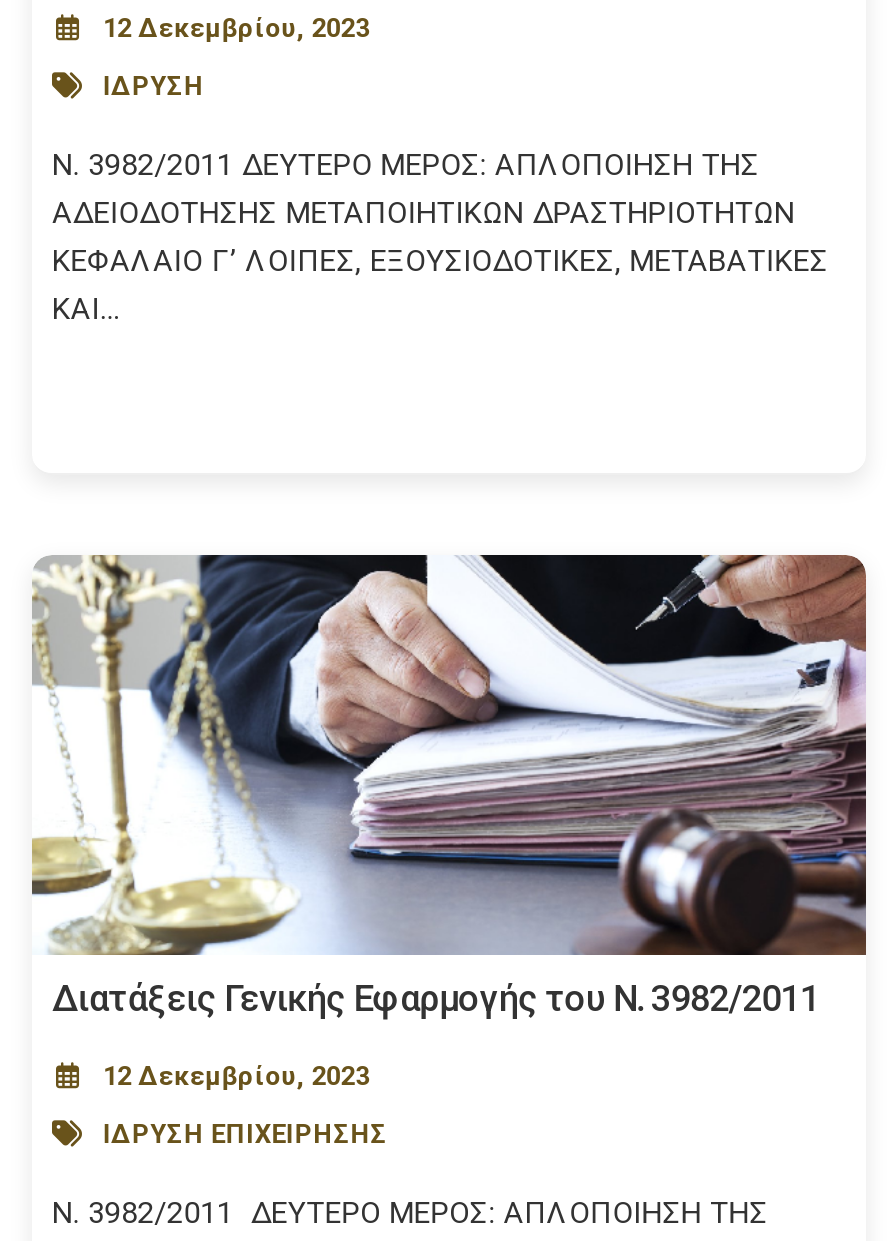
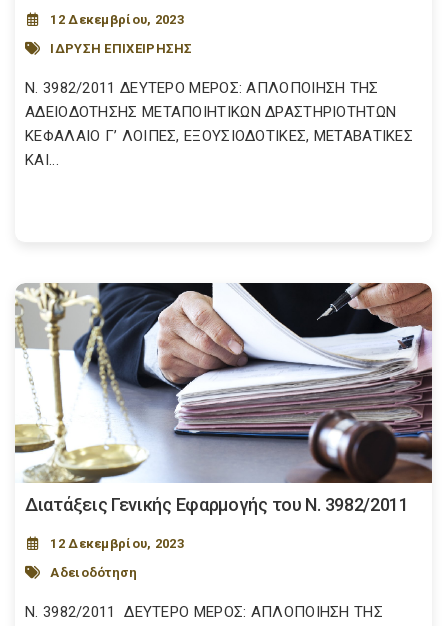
[103,70,204,100] ΙΔΡΥΣΗ -> none
none -> [50,564,138,579] Αδειοδότηση
moved [103,1118,387,1148] -> [50,40,193,55]: ΙΔΡΥΣΗ ΕΠΙΧΕΙΡΗΣΗΣ

